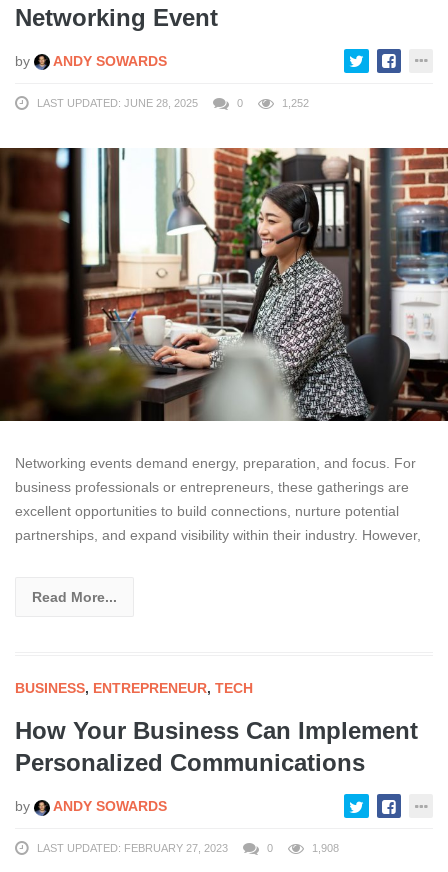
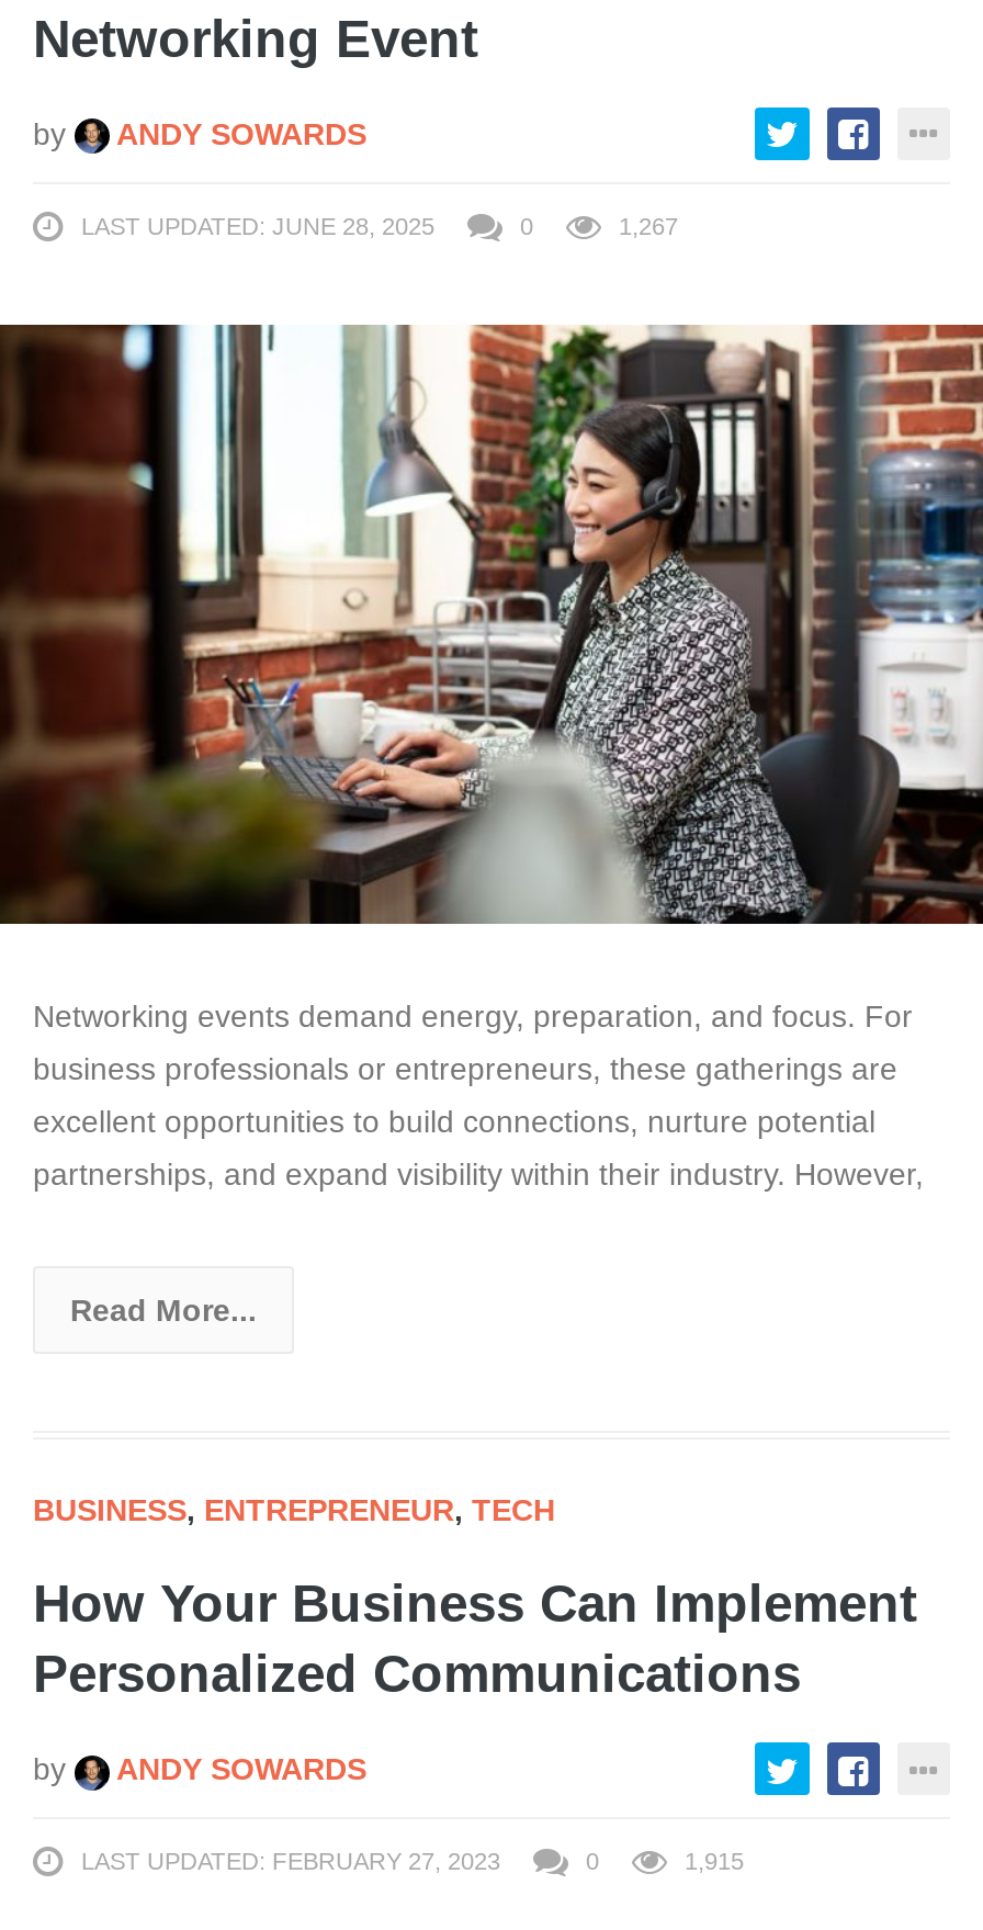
[279,96,309,108] 1,252 -> [612,212,678,238] 1,267
[309,842,339,854] 1,908 -> [678,1849,744,1875] 1,915

